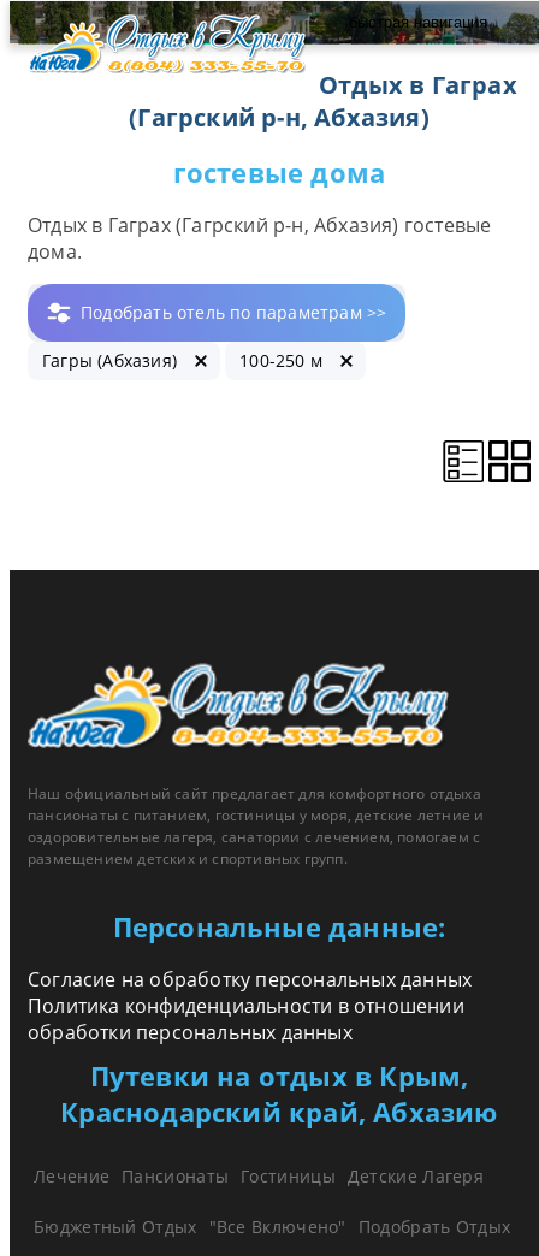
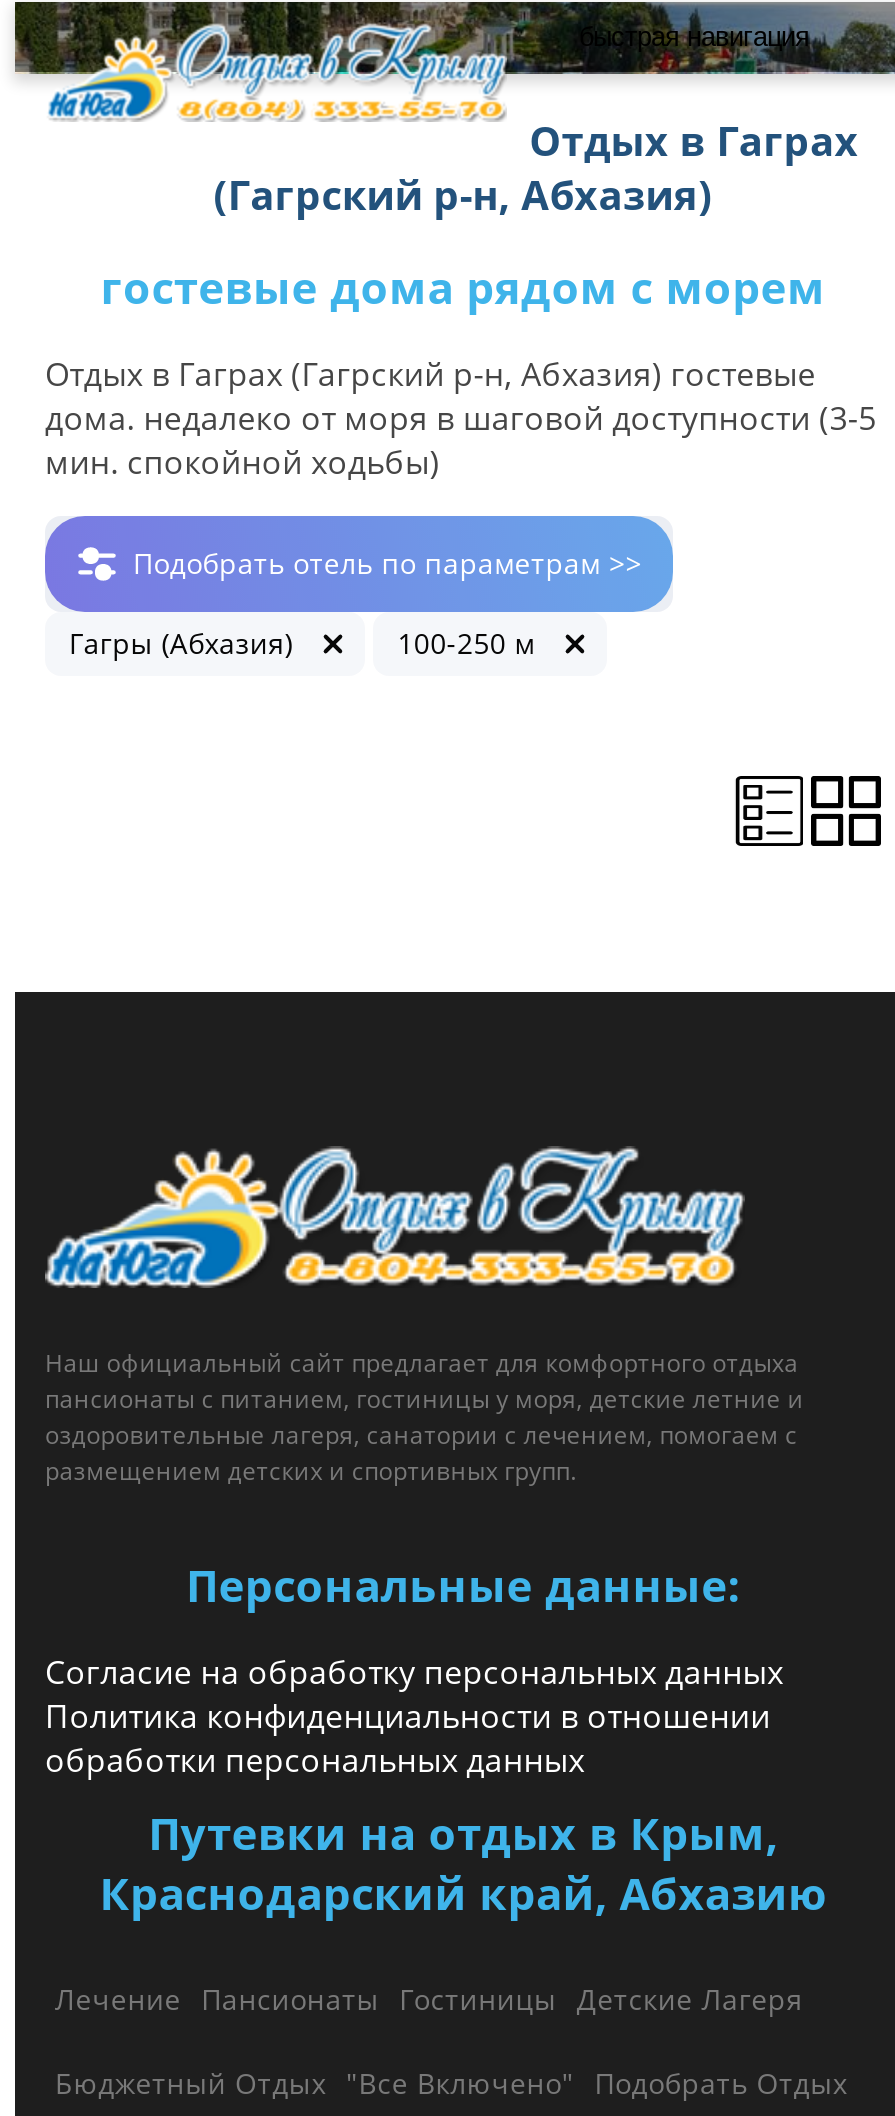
[173,154,385,190] гостевые дома -> [101,255,825,315] гостевые дома рядом с морем
[28,238,82,264] дома. -> [45,396,877,484] дома. недалеко от моря в шаговой доступности (3-5 | мин. спокойной ходьбы)

